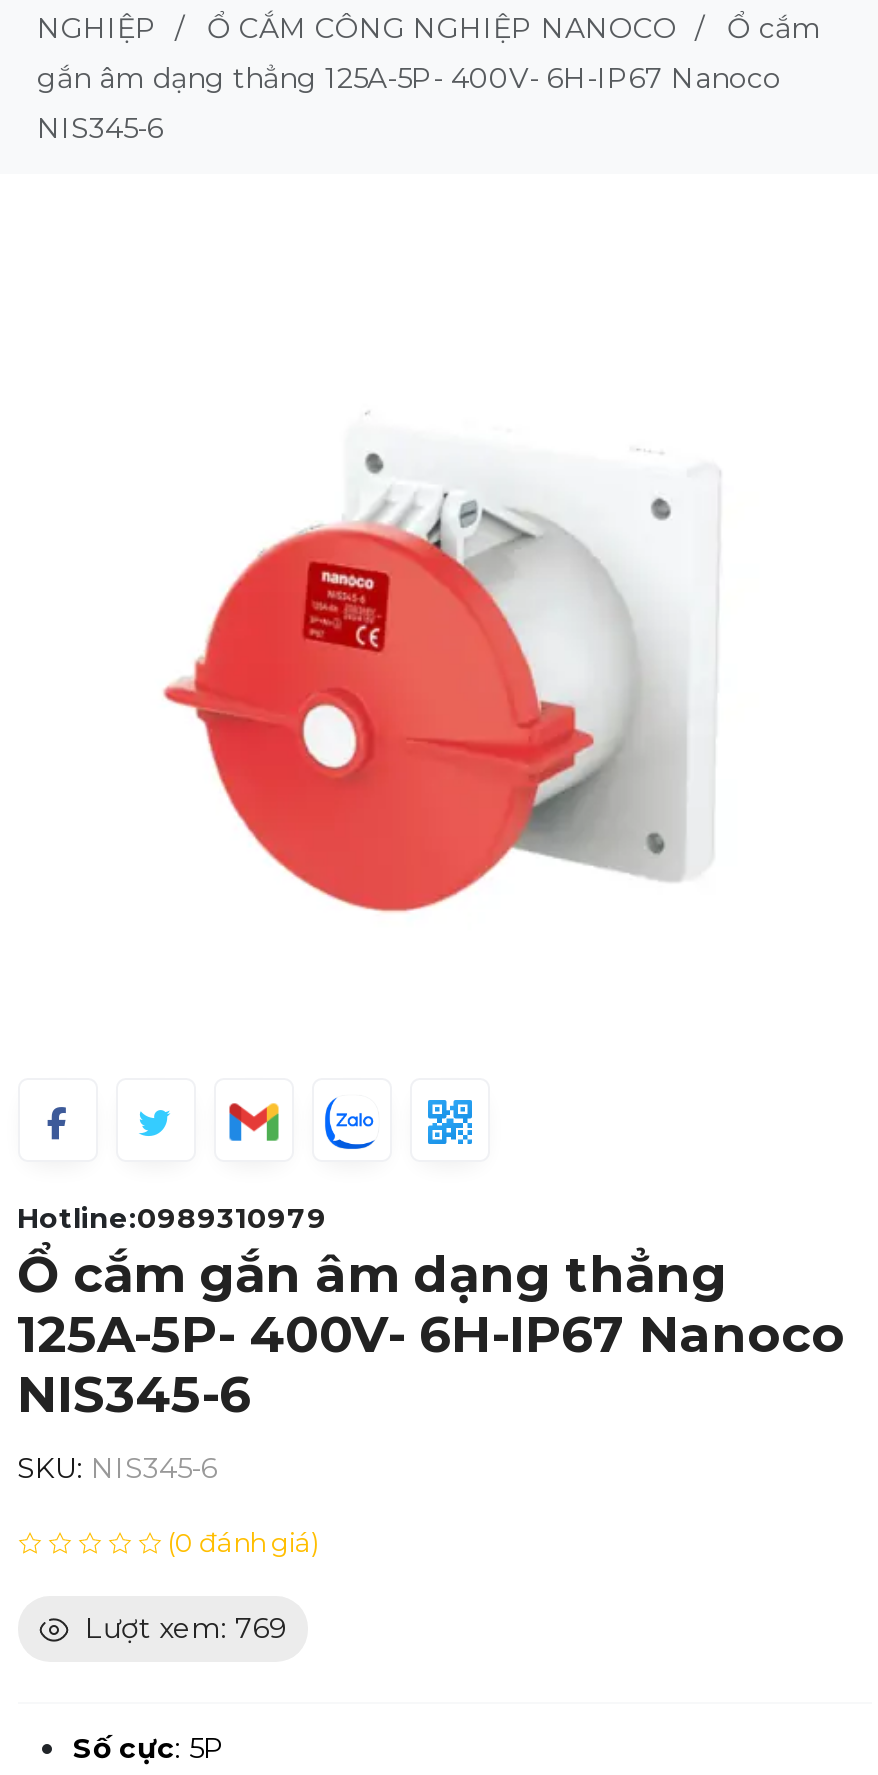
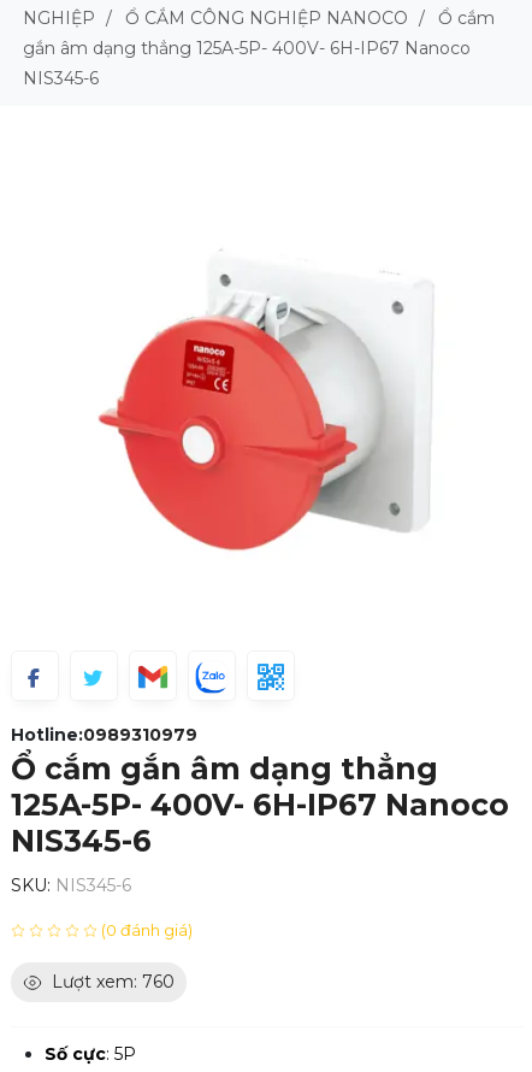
[85,1611,287,1647] Lượt xem: 769 -> [51,971,174,993] Lượt xem: 760

